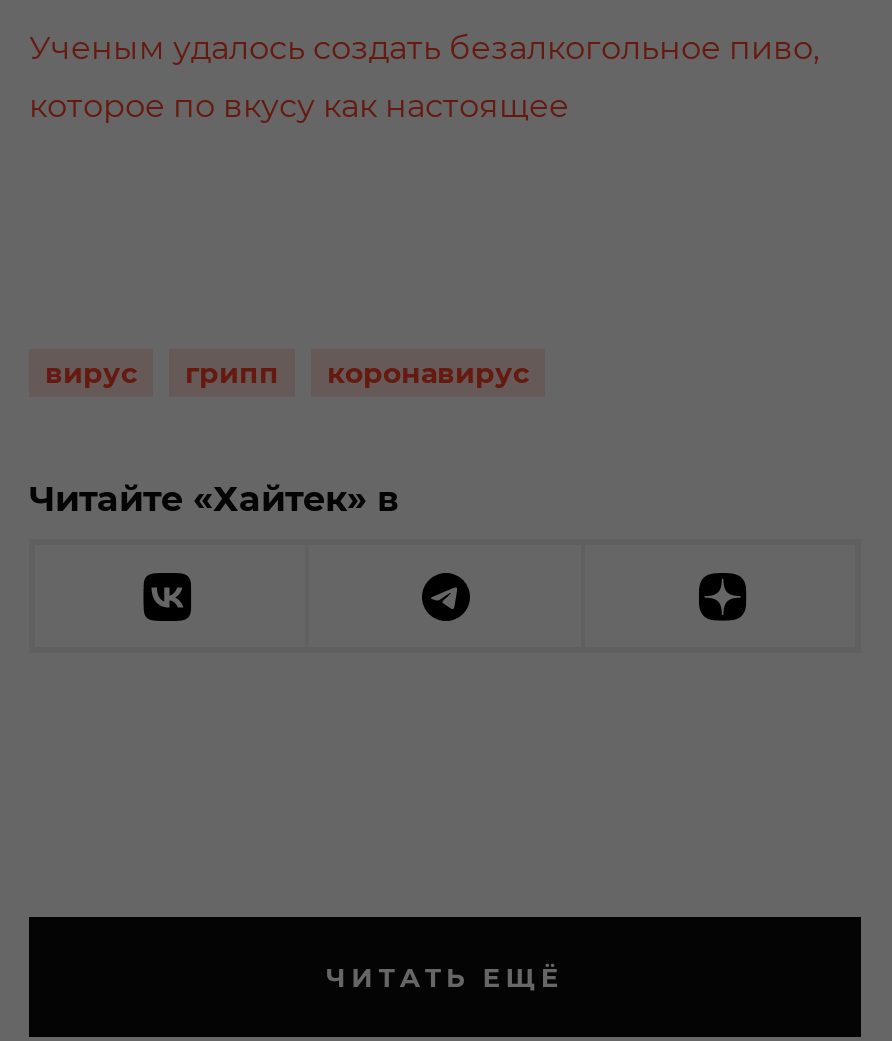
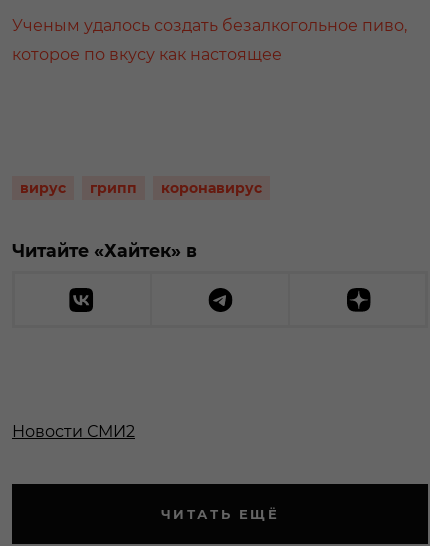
none -> [12,422,135,441] Новости СМИ2

